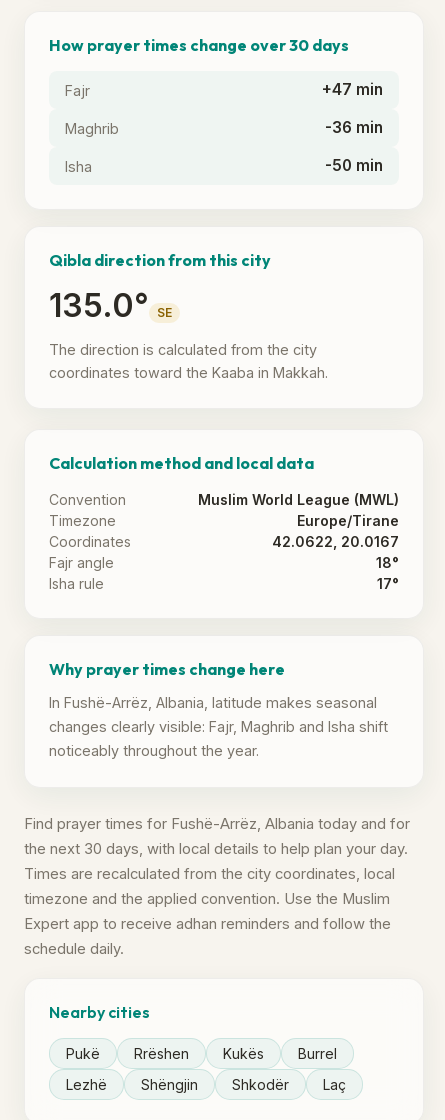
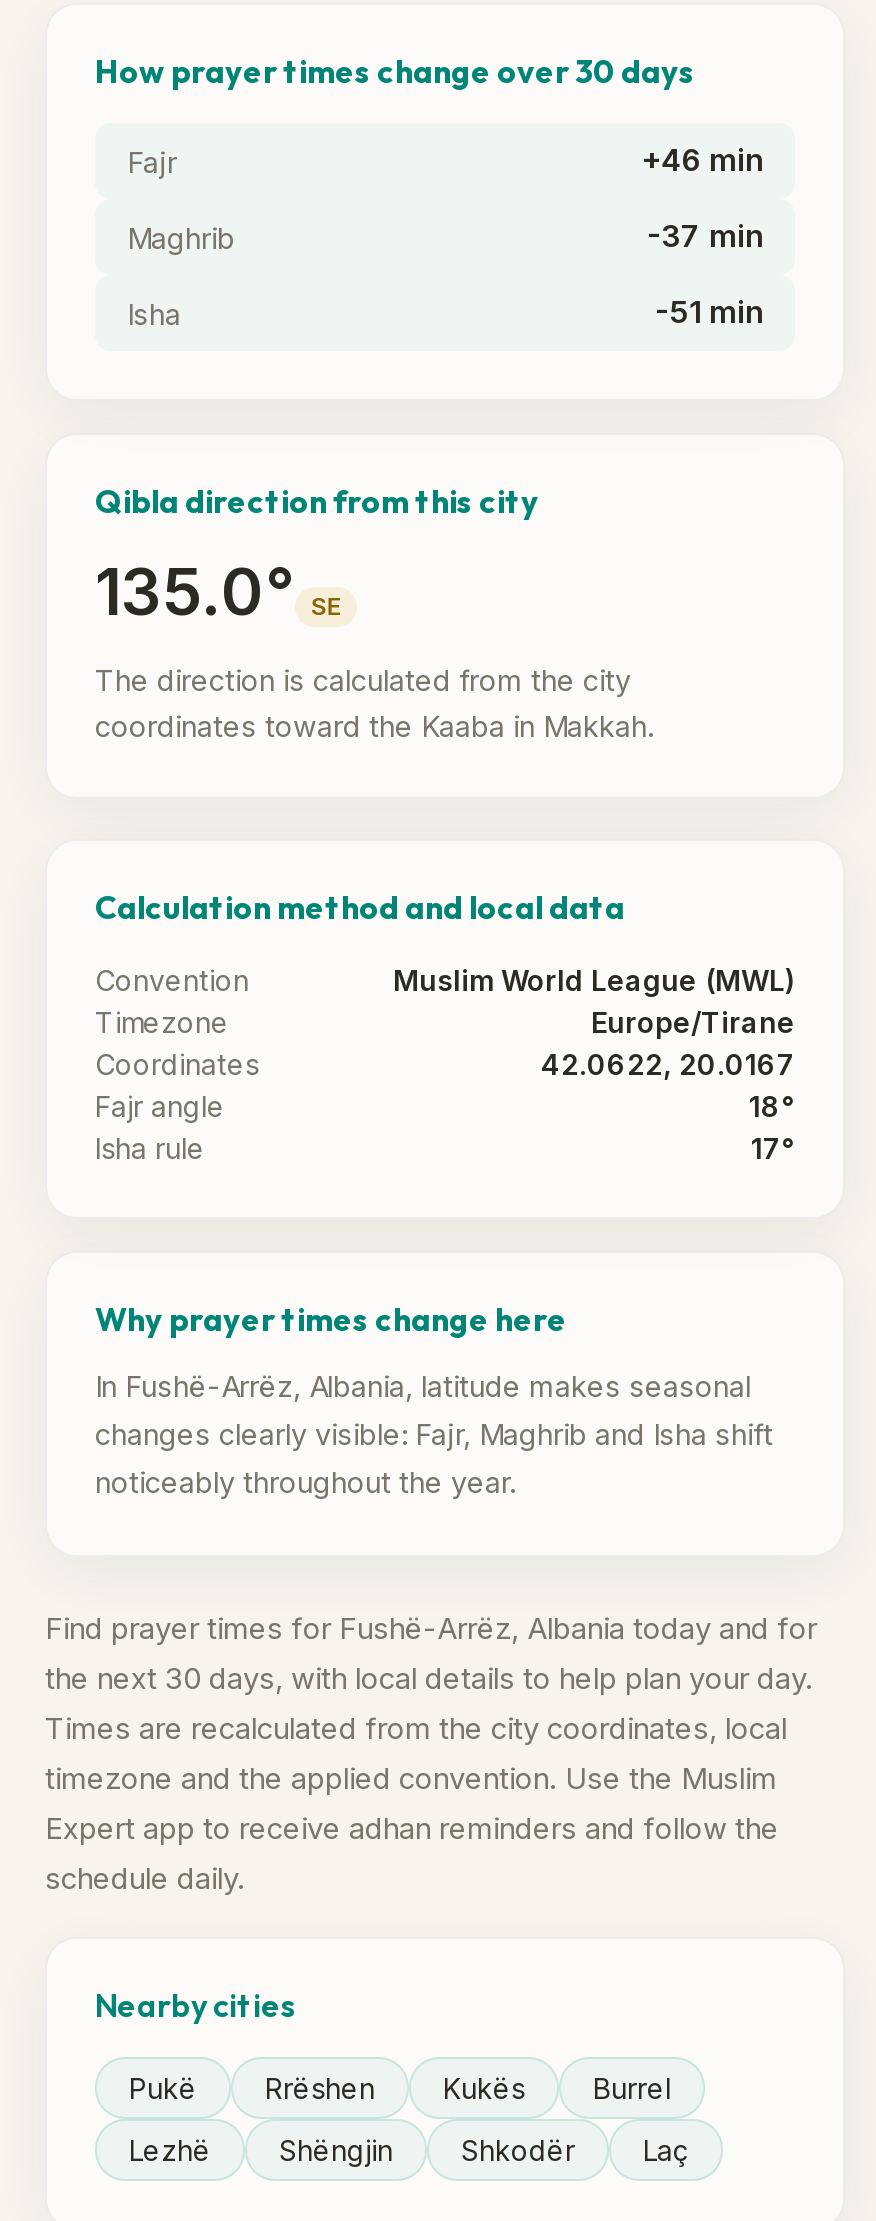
[322,80,383,99] +47 min -> [641,141,763,179] +46 min
[325,118,383,137] -36 min -> [647,217,763,255] -37 min
[325,156,383,175] -50 min -> [655,293,763,331] -51 min

